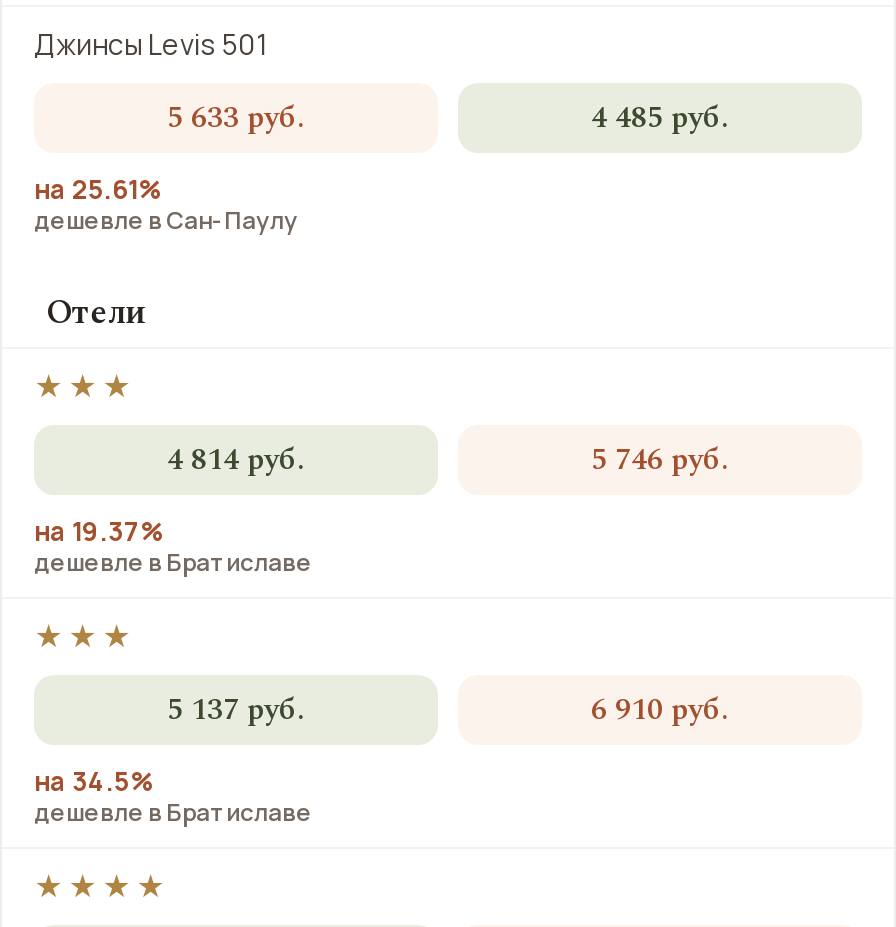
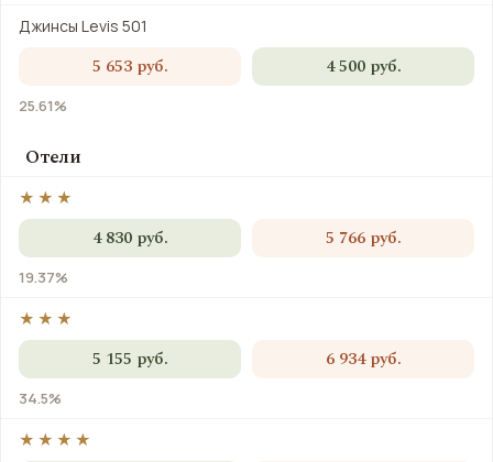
[167,95,729,141] 5 633 руб. | 4 485 руб. -> [92,54,401,79] 5 653 руб. | 4 500 руб.
[34,171,298,237] на 25.61% | дешевле в Сан-Паулу -> [19,96,67,116] 25.61%
[167,437,729,483] 4 814 руб. | 5 746 руб. -> [92,226,401,251] 4 830 руб. | 5 766 руб.
[34,513,312,579] на 19.37% | дешевле в Братиславе -> [19,267,68,287] 19.37%
[167,687,729,733] 5 137 руб. | 6 910 руб. -> [92,346,401,372] 5 155 руб. | 6 934 руб.
[34,763,312,829] на 34.5% | дешевле в Братиславе -> [19,388,62,408] 34.5%

